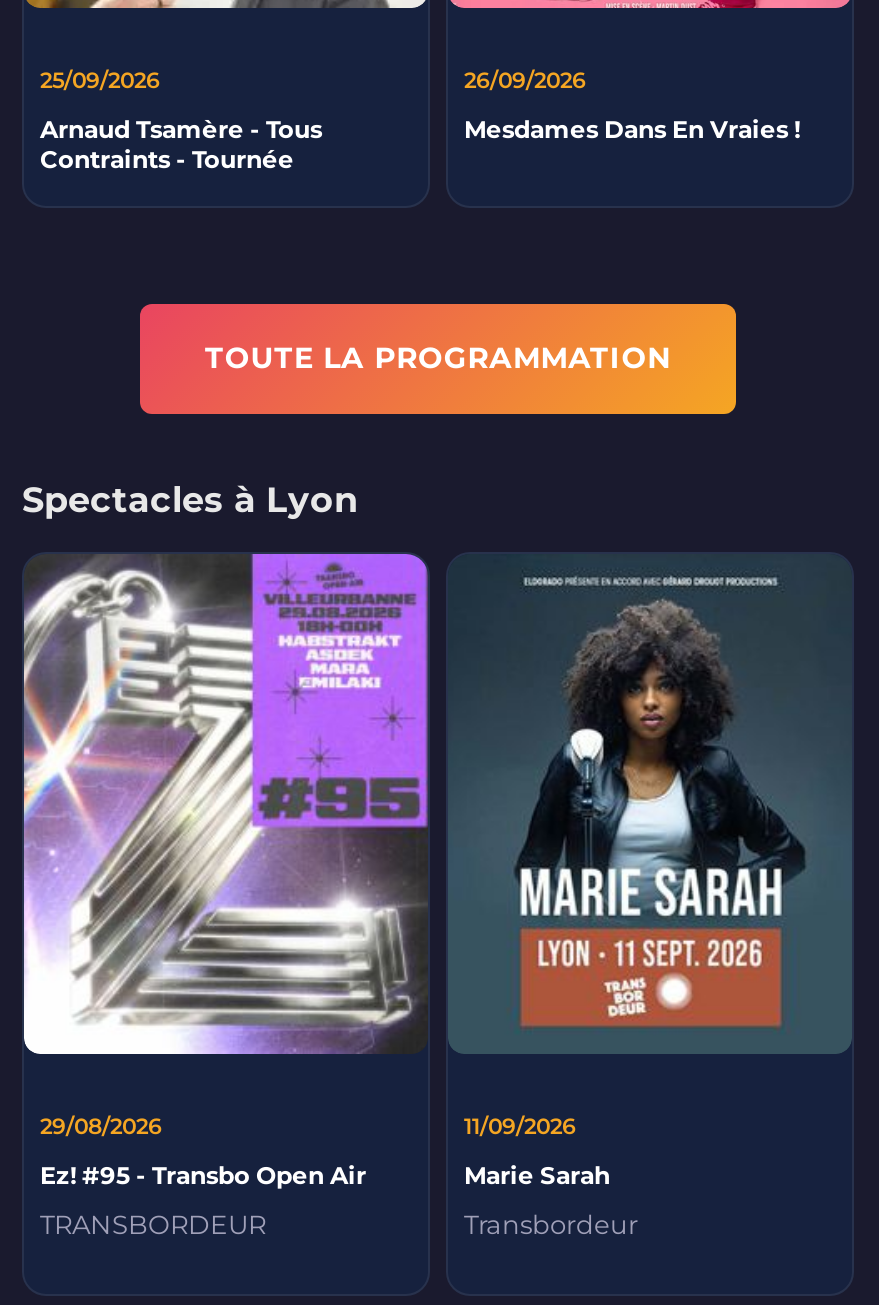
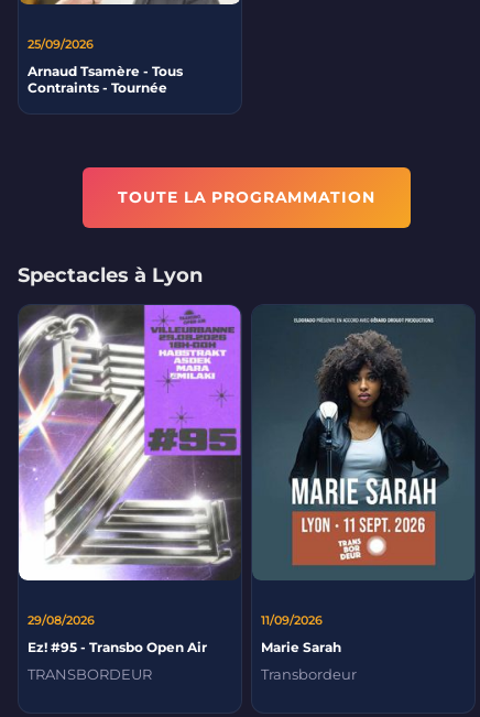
[464,66,800,144] 26/09/2026 | Mesdames Dans En Vraies ! -> none

